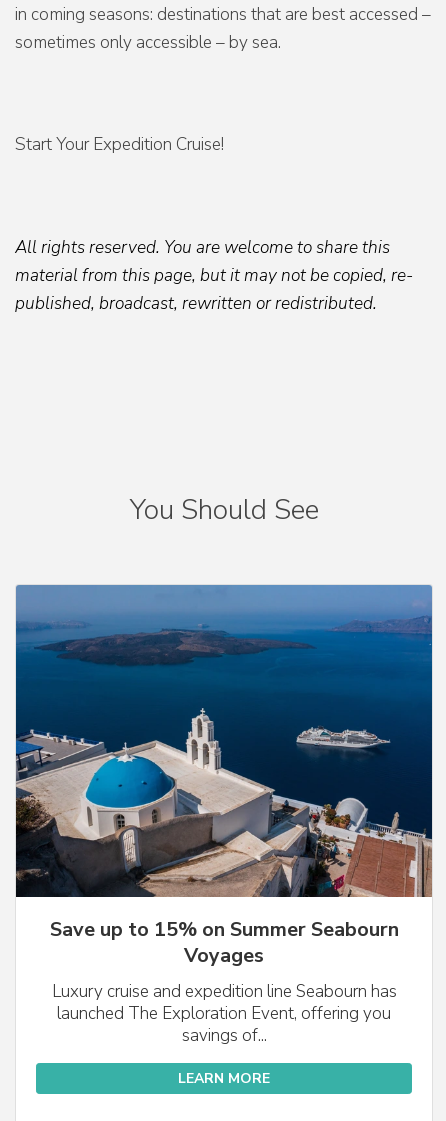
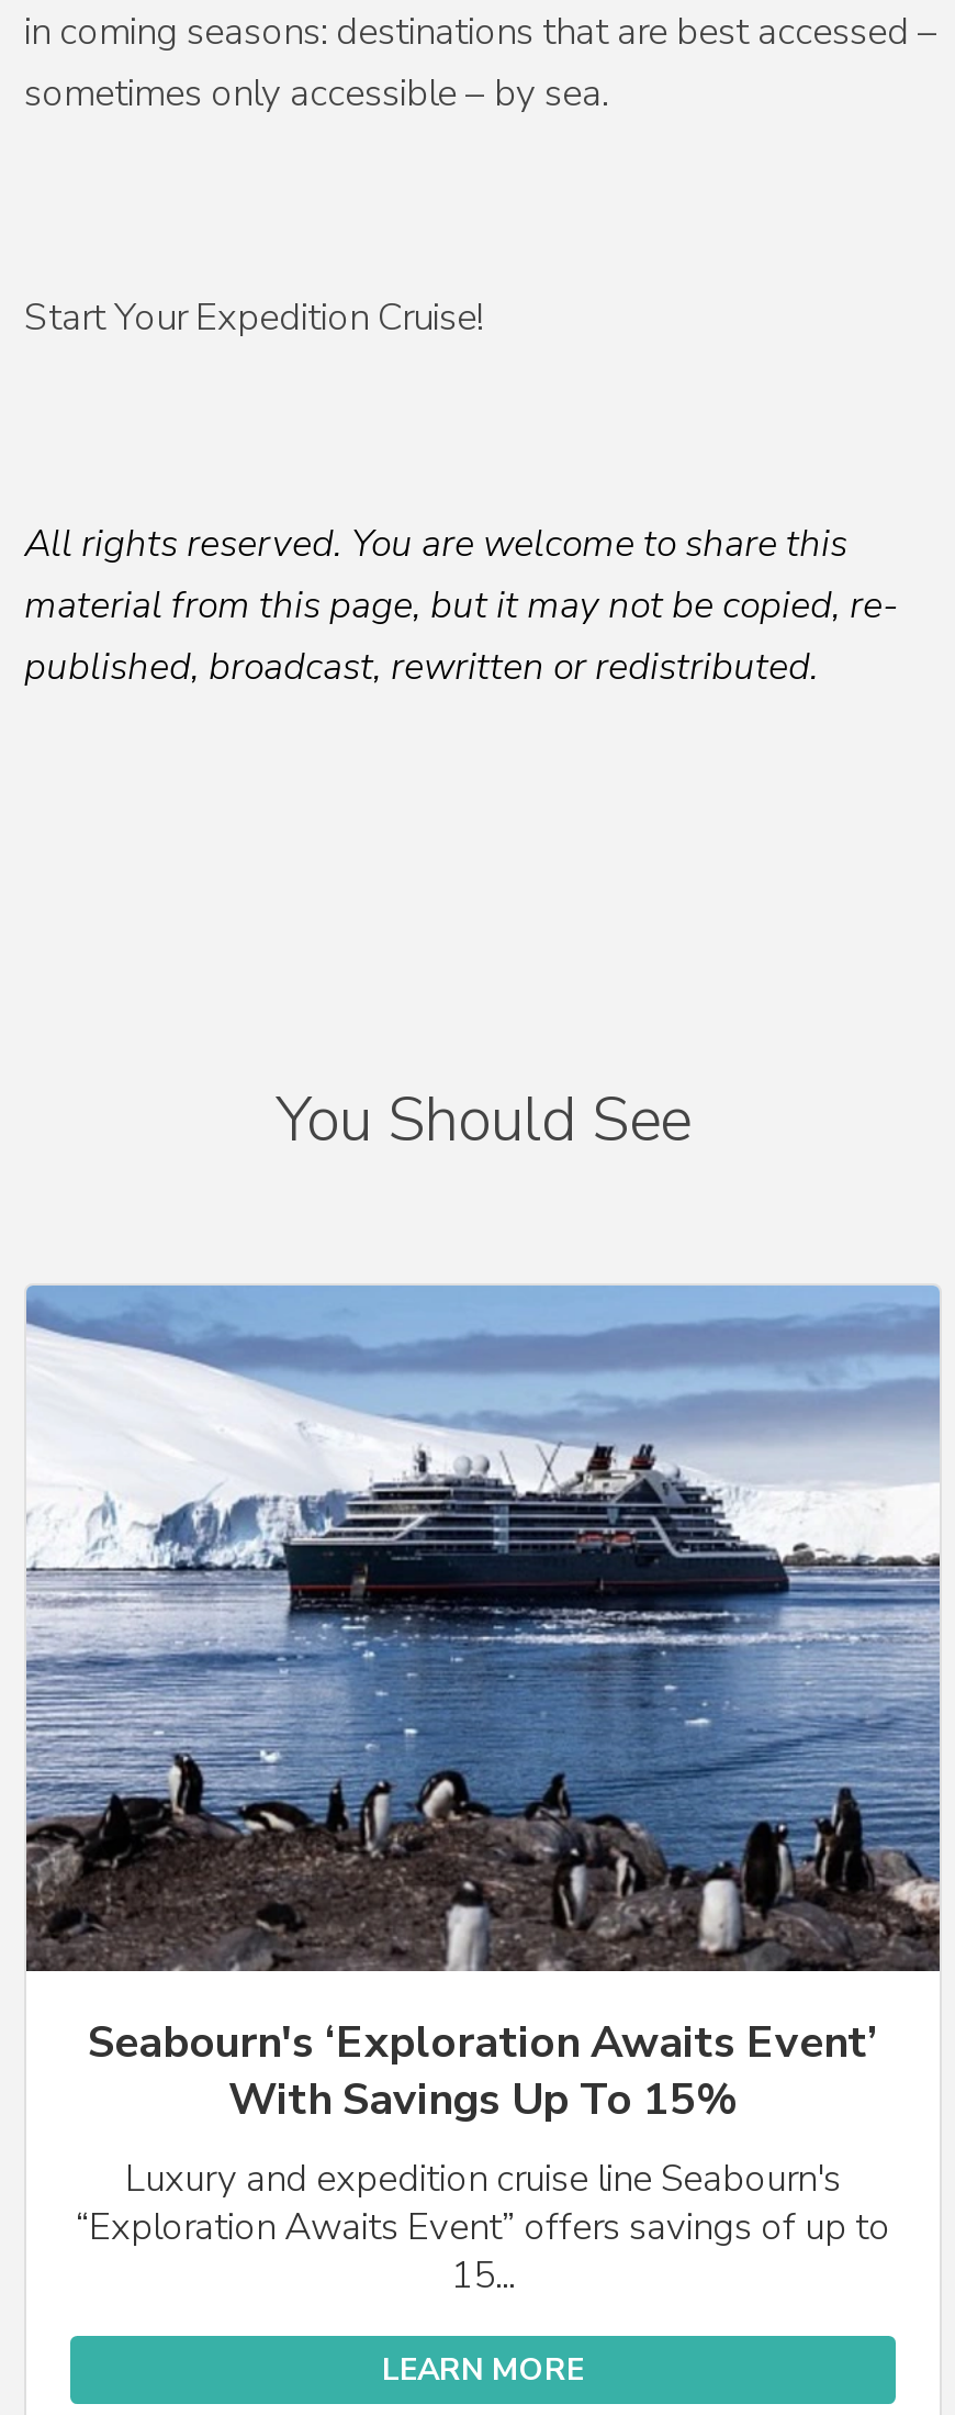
[15,586,433,1047] [image] | Save up to 15% on Summer Seabourn | Voyages | Luxury cruise and expedition line Seabourn has | launched The Exploration Event, offering you | savings of... -> [24,1290,942,2301] [image] | Seabourn's ‘Exploration Awaits Event’ | With Savings Up To 15% | Luxury and expedition cruise line Seabourn's | “Exploration Awaits Event” offers savings of up to | 15...

